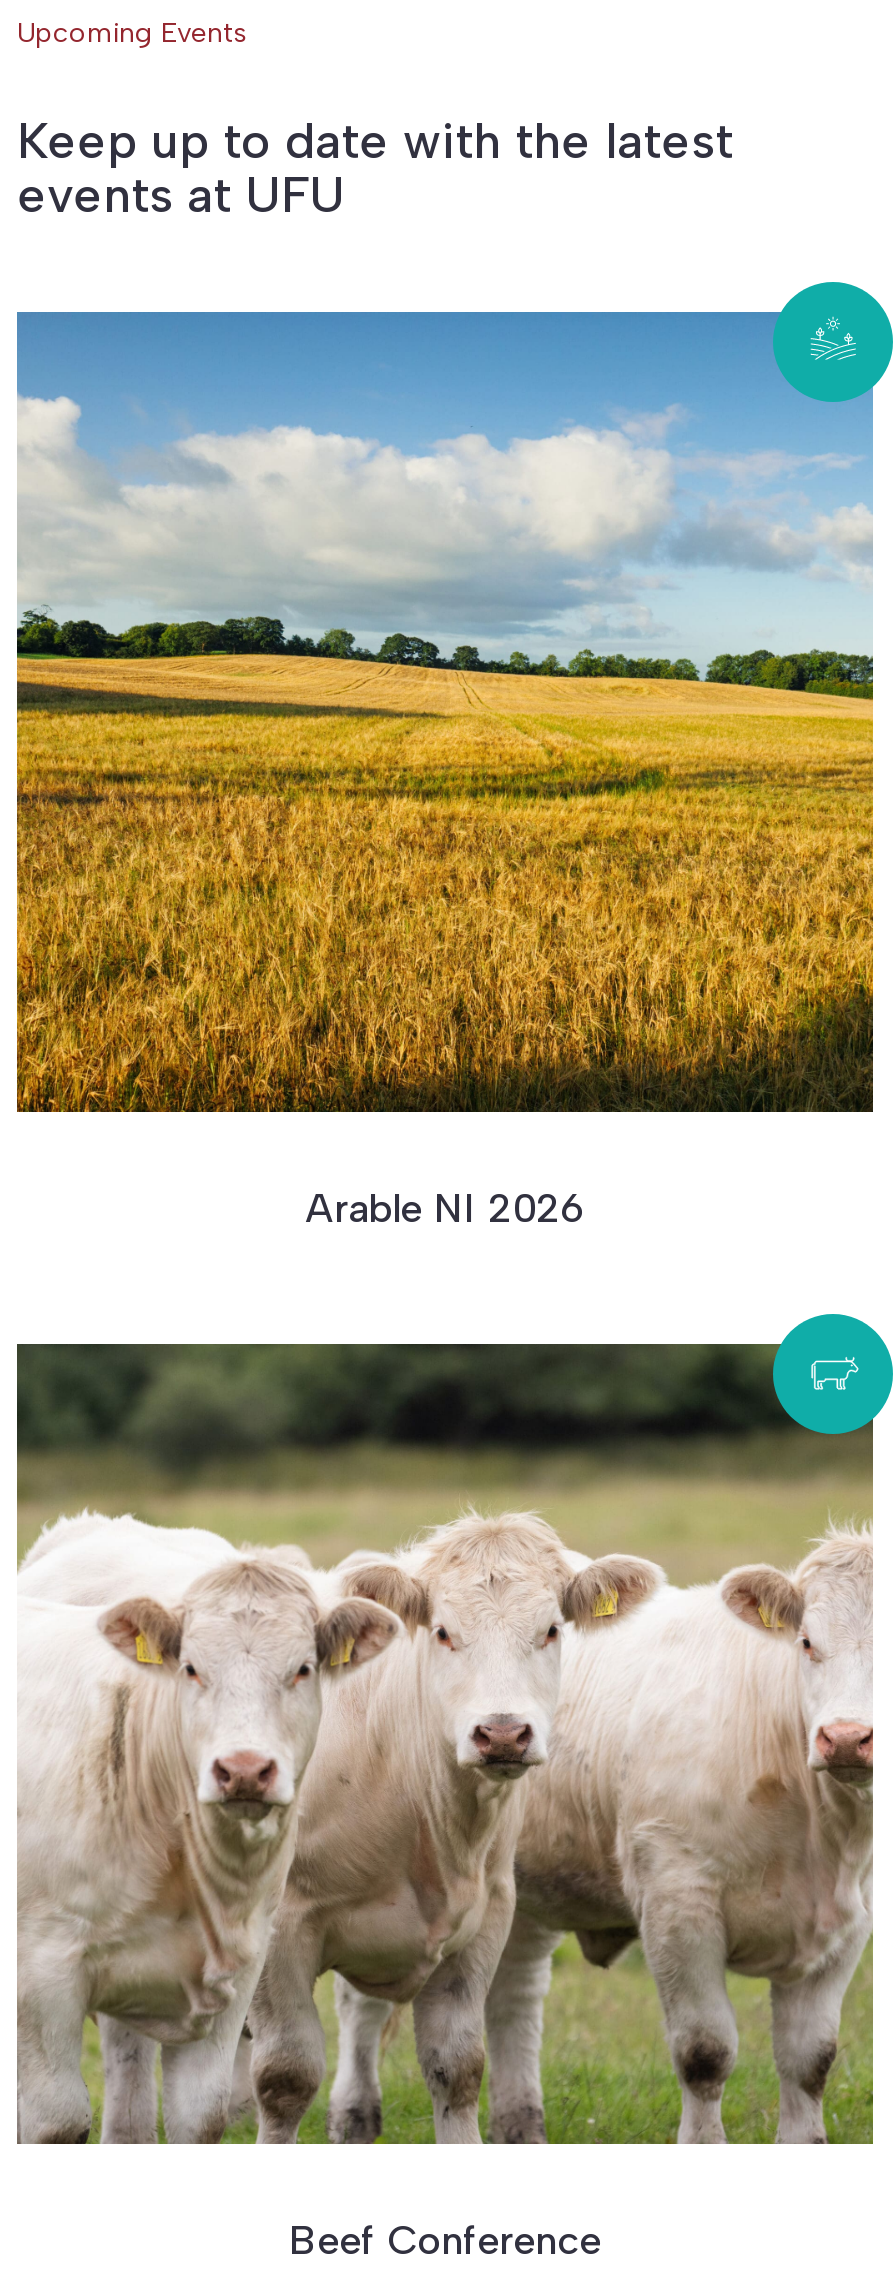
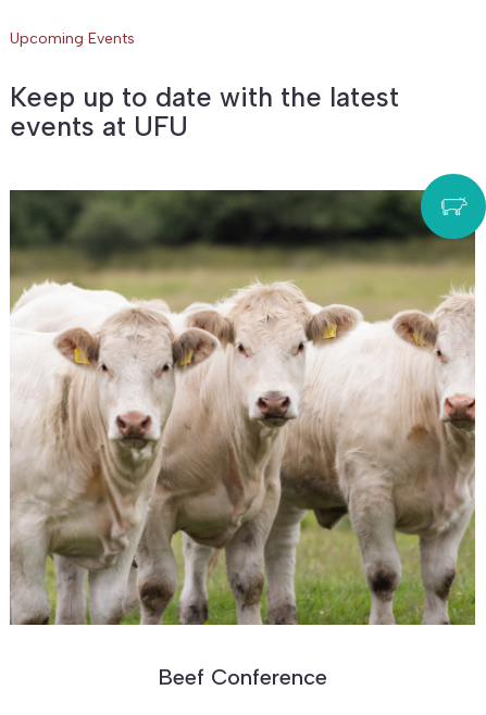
[15,310,875,1232] [image] | Arable NI 2026 -> none

